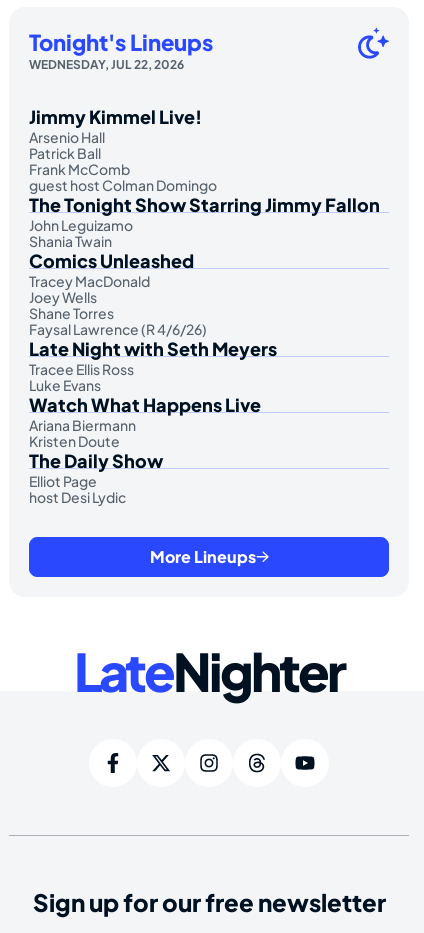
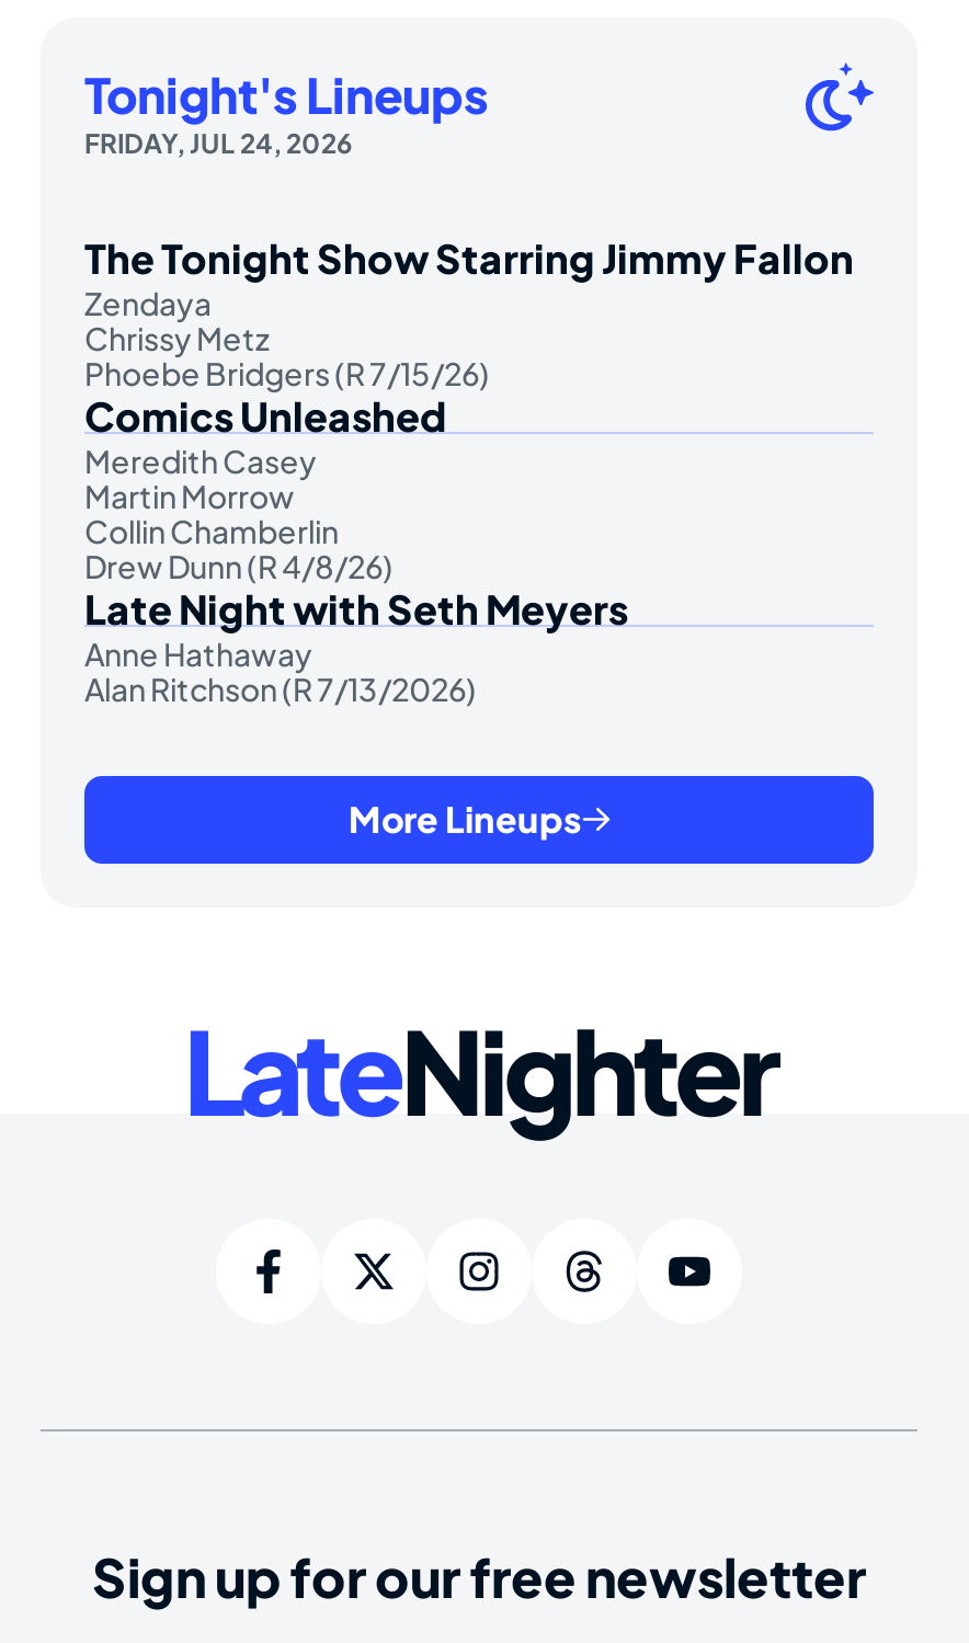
[29,57,217,194] WEDNESDAY, JUL 22, 2026 | Jimmy Kimmel Live! | Arsenio Hall | Patrick Ball | Frank McComb | guest host Colman Domingo -> [84,126,352,159] FRIDAY, JUL 24, 2026
[29,216,133,250] John Leguizamo | Shania Twain -> [84,282,490,392] Zendaya | Chrissy Metz | Phoebe Bridgers (R 7/15/26)
[29,272,207,338] Tracey MacDonald | Joey Wells | Shane Torres | Faysal Lawrence (R 4/6/26) -> [84,440,394,585] Meredith Casey | Martin Morrow | Collin Chamberlin | Drew Dunn (R 4/8/26)
[29,360,261,506] Tracee Ellis Ross | Luke Evans | Watch What Happens Live | Ariana Biermann | Kristen Doute | The Daily Show | Elliot Page | host Desi Lydic -> [84,633,477,707] Anne Hathaway | Alan Ritchson (R 7/13/2026)

